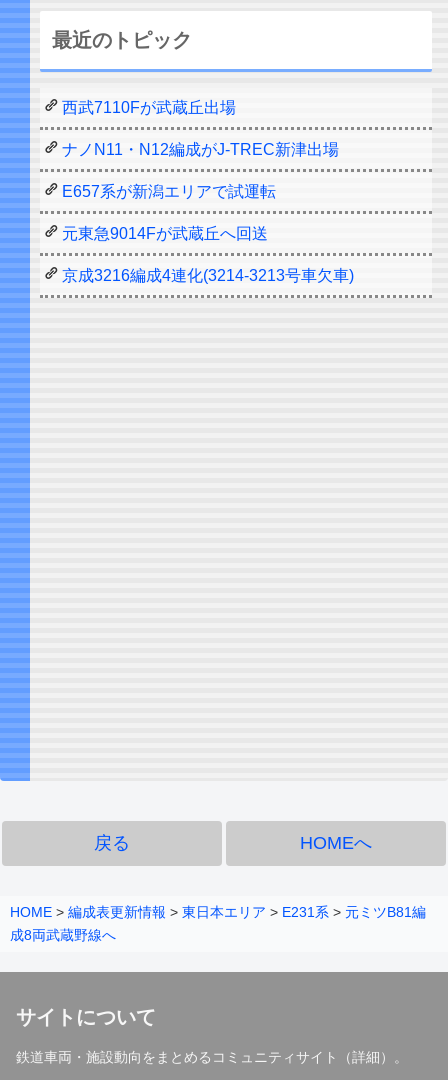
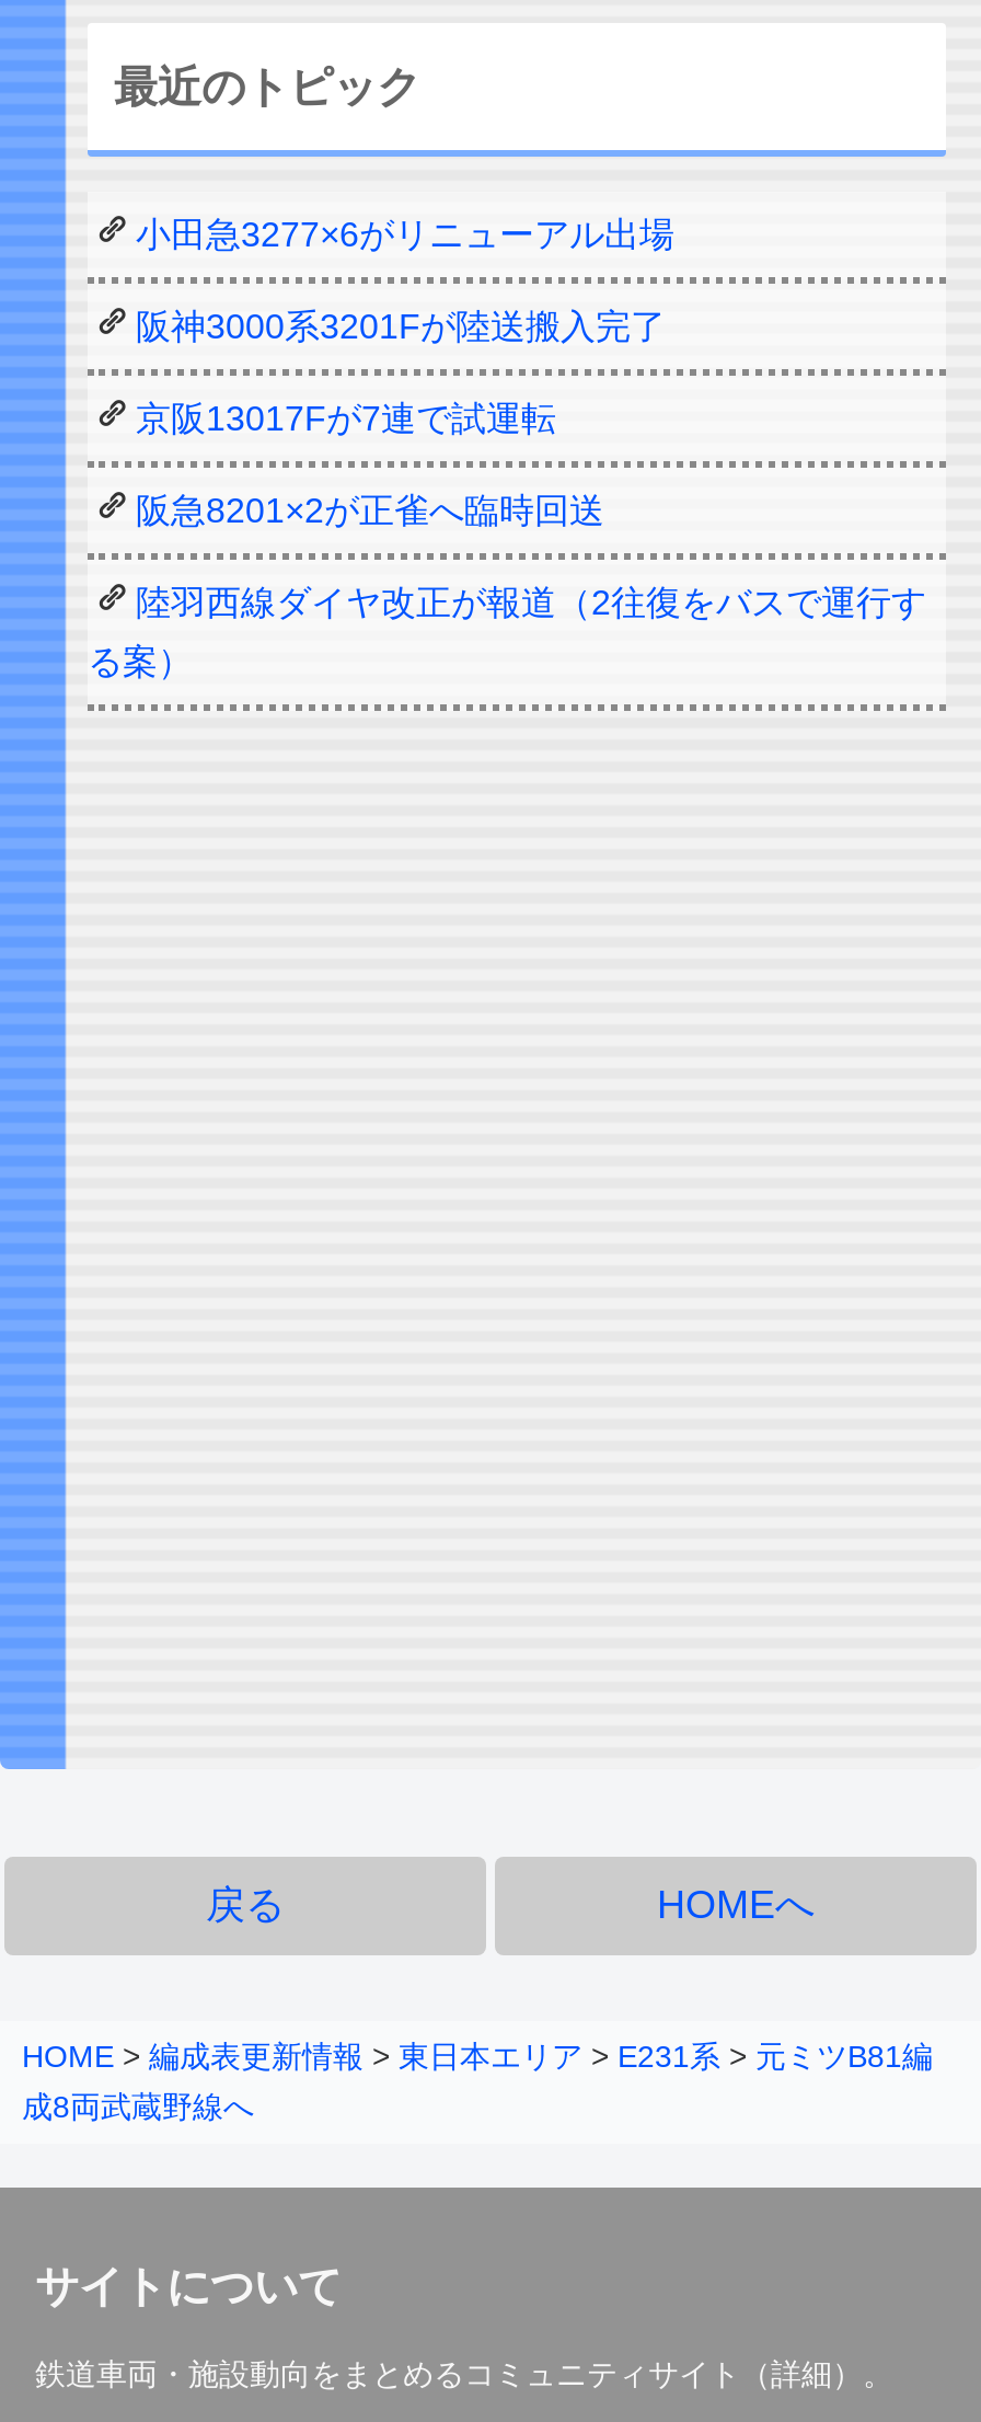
[62,99,354,284] 西武7110Fが武蔵丘出場 | ナノN11・N12編成がJ-TREC新津出場 | E657系が新潟エリアで試運転 | 元東急9014Fが武蔵丘へ回送 | 京成3216編成4連化(3214-3213号車欠車) -> [88,216,926,680] 小田急3277×6がリニューアル出場 | 阪神3000系3201Fが陸送搬入完了 | 京阪13017Fが7連で試運転 | 阪急8201×2が正雀へ臨時回送 | 陸羽西線ダイヤ改正が報道（2往復をバスで運行す | る案）

